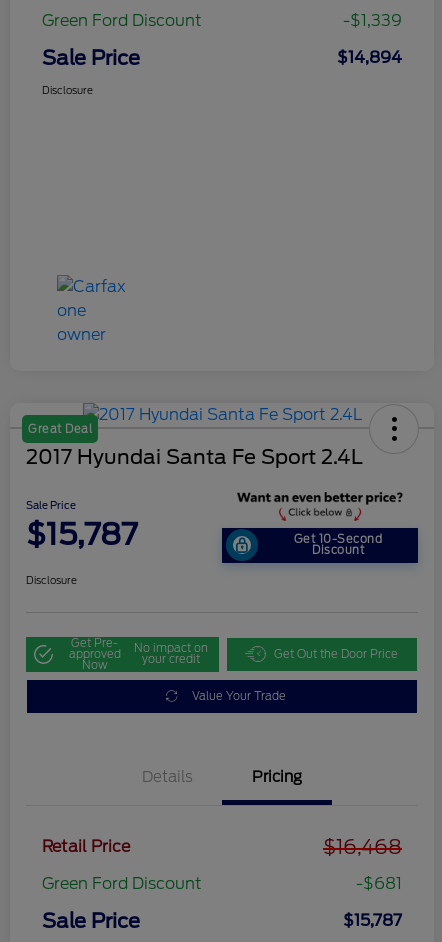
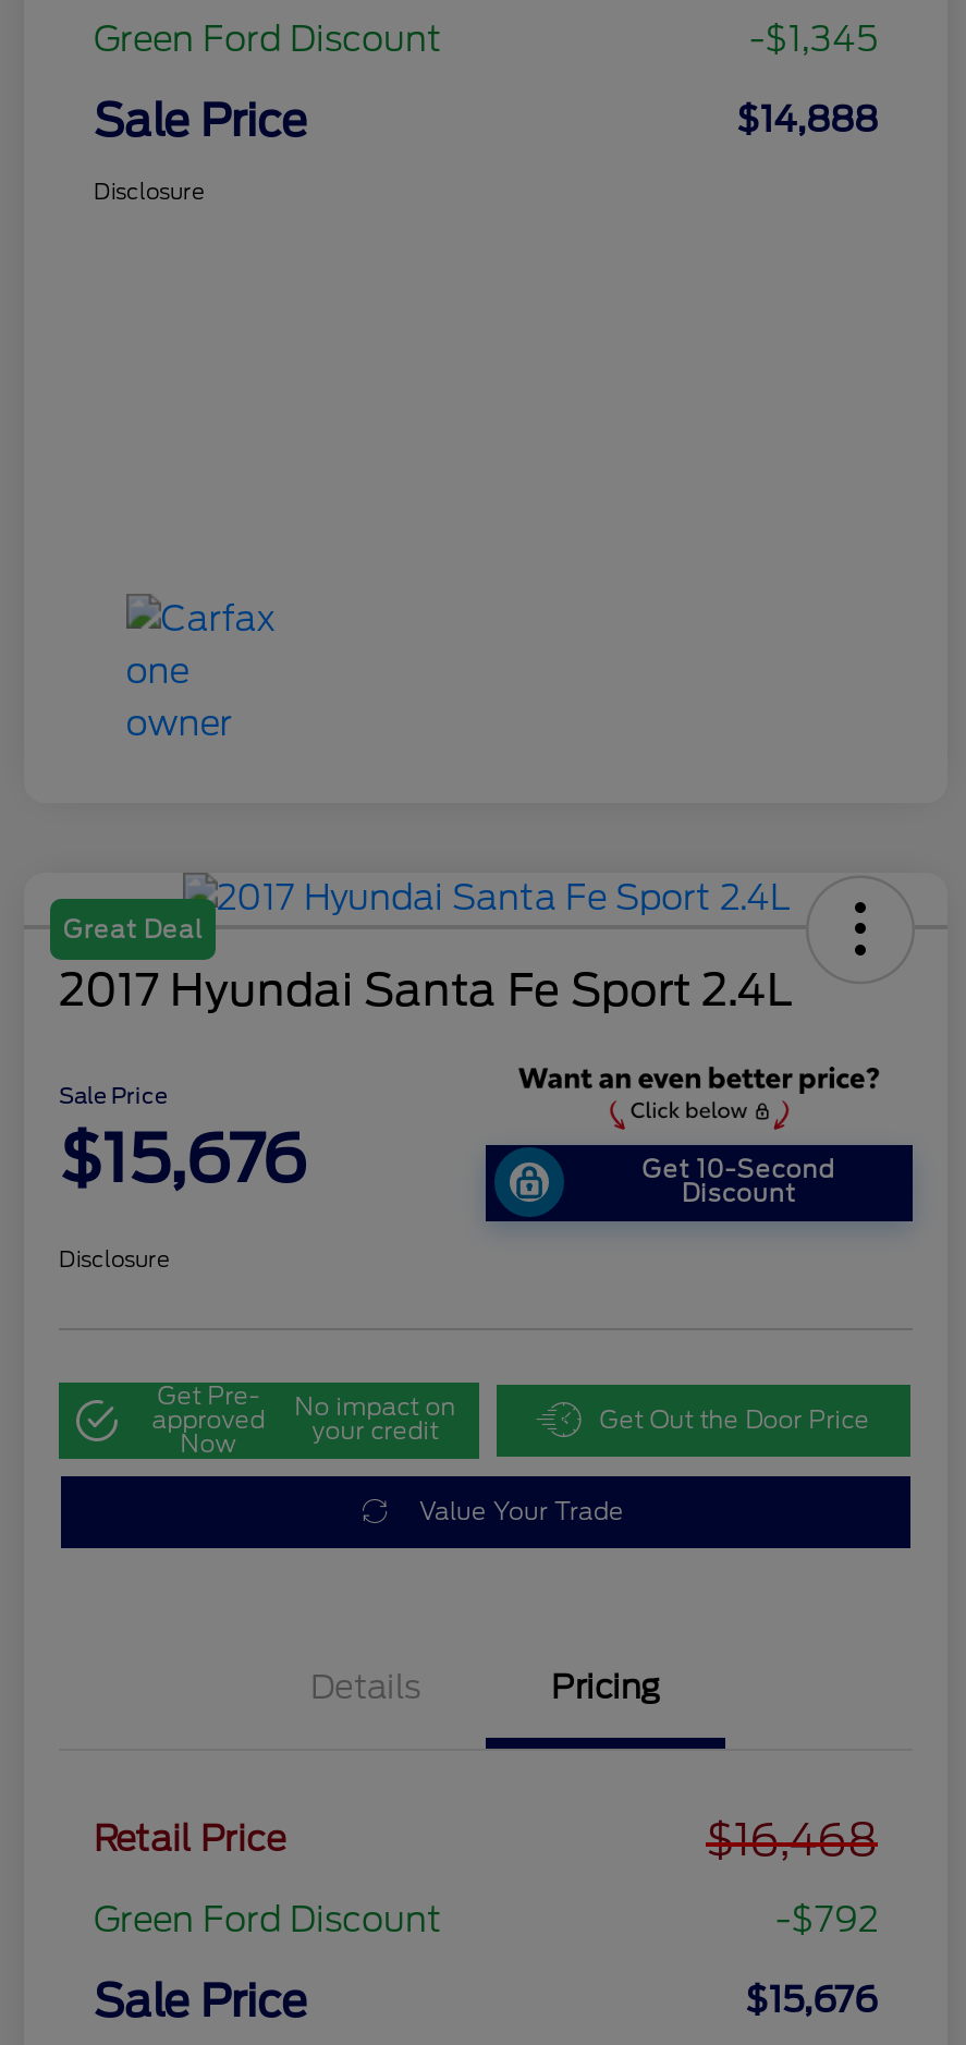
[343,11,402,30] -$1,339 -> [749,18,878,59] -$1,345
[337,48,402,67] $14,894 -> [736,99,878,140] $14,888
[26,516,137,552] $15,787 -> [59,1119,307,1197] $15,676
[356,874,402,893] -$681 -> [775,1899,878,1940] -$792
[343,911,402,930] $15,787 -> [745,1980,878,2021] $15,676

